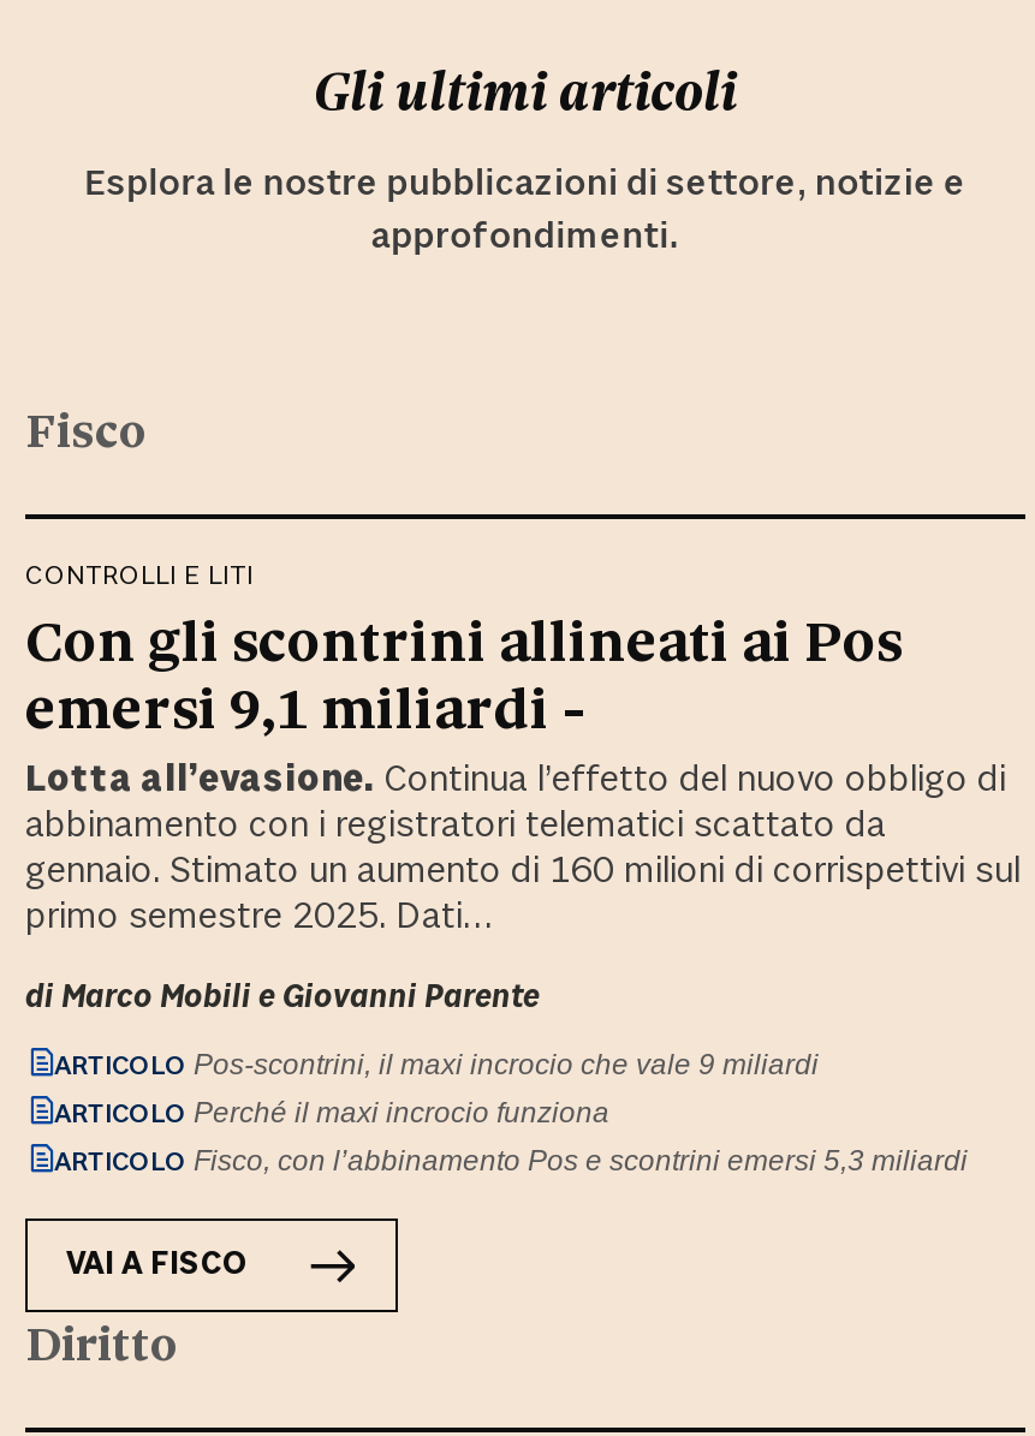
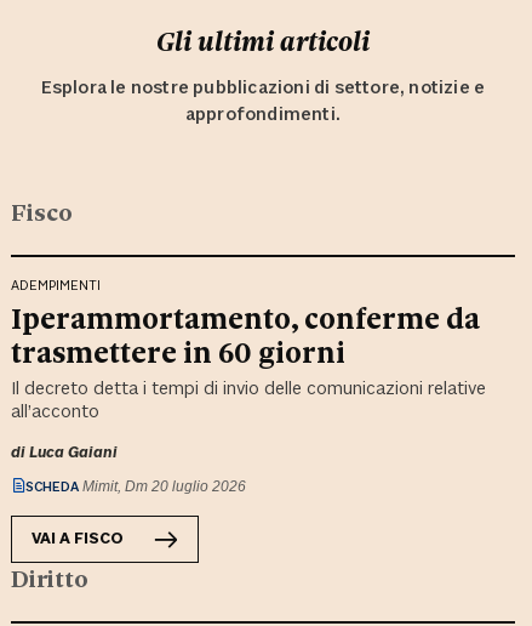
[25,557,1021,940] CONTROLLI E LITI | Con gli scontrini allineati ai Pos | emersi 9,1 miliardi - | Lotta all’evasione. Continua l’effetto del nuovo obbligo di | abbinamento con i registratori telematici scattato da | gennaio. Stimato un aumento di 160 milioni di corrispettivi sul | primo semestre 2025. Dati… -> [11,276,486,424] ADEMPIMENTI | Iperammortamento, conferme da | trasmettere in 60 giorni | Il decreto detta i tempi di invio delle comunicazioni relative | all’acconto
[25,979,540,1017] di Marco Mobili e Giovanni Parente -> [11,443,118,462] di Luca Gaiani
[54,1048,968,1181] ARTICOLO Pos-scontrini, il maxi incrocio che vale 9 miliardi | ARTICOLO Perché il maxi incrocio funziona | ARTICOLO Fisco, con l’abbinamento Pos e scontrini emersi 5,3 miliardi -> [25,478,246,496] SCHEDA Mimit, Dm 20 luglio 2026

